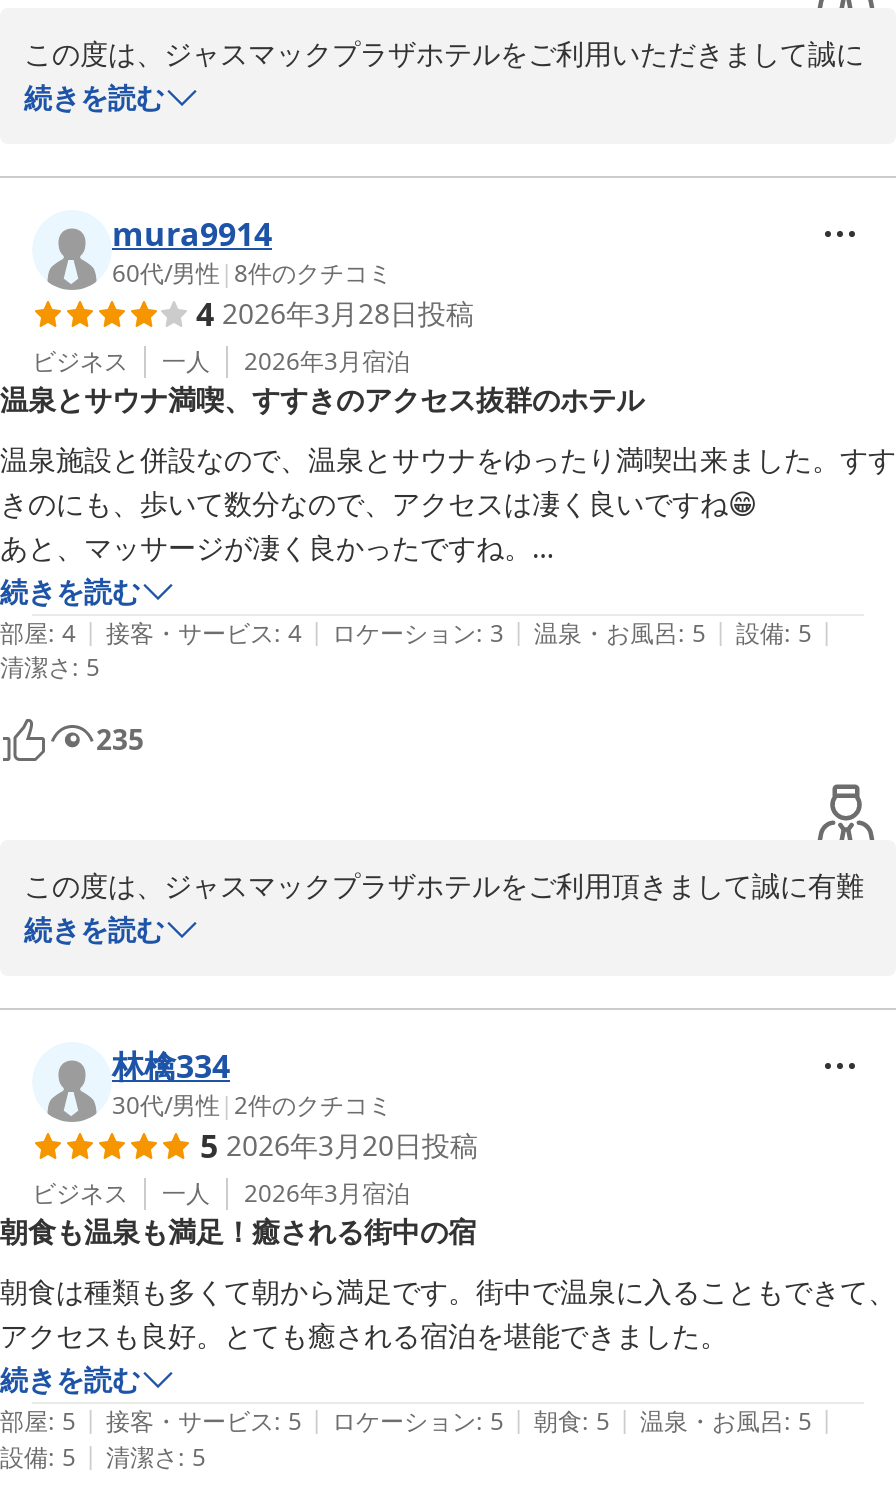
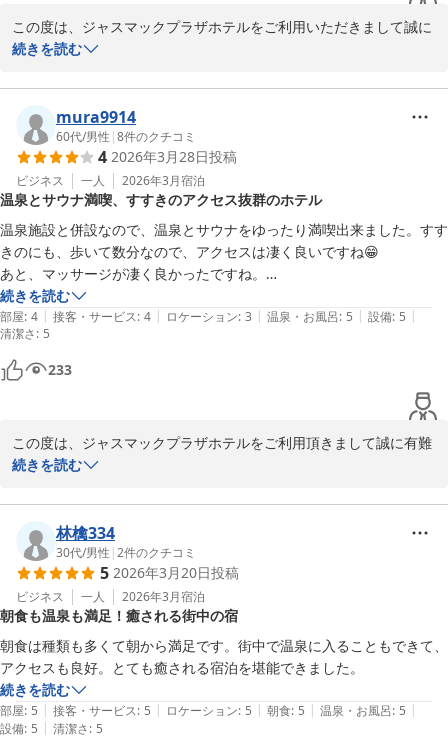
[96,720,144,758] 235 -> [48,360,72,379] 233

